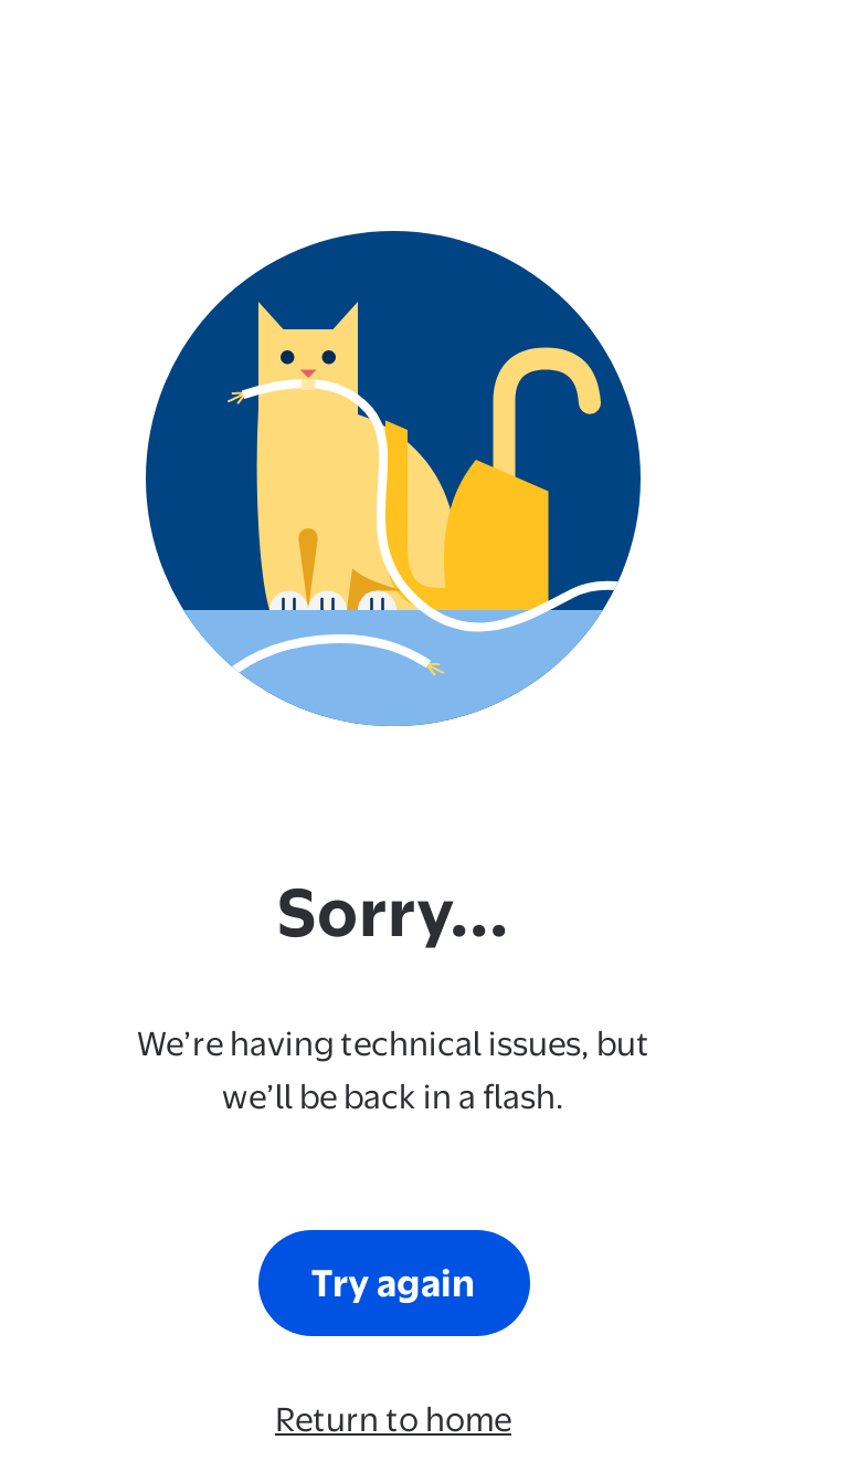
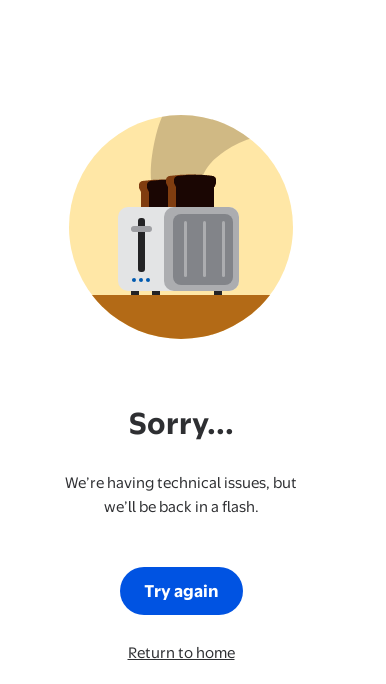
[144,229,643,728] [image] -> [69,115,293,340] [image]

